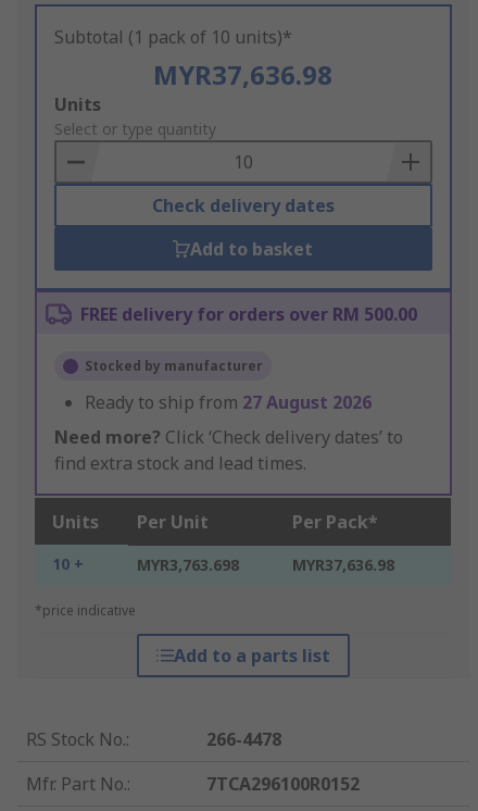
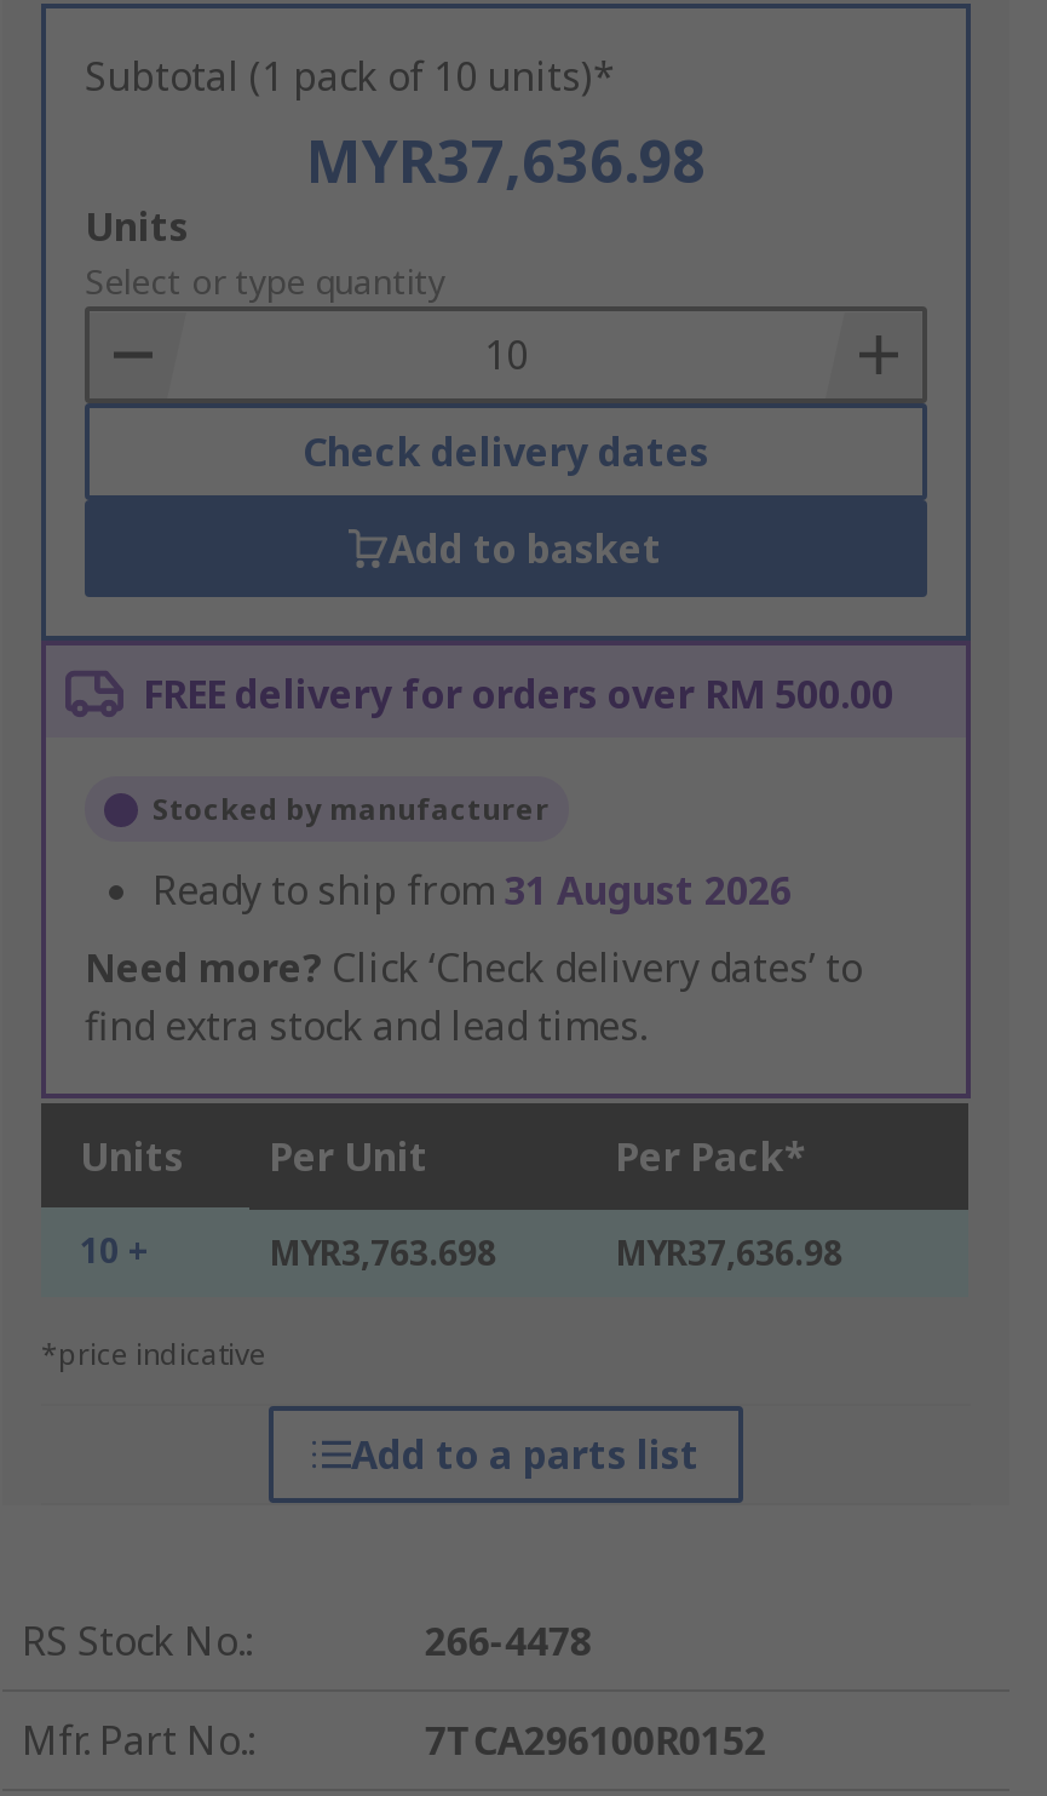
[85,391,372,415] Ready to ship from 27 August 2026 -> [153,865,792,918] Ready to ship from 31 August 2026

